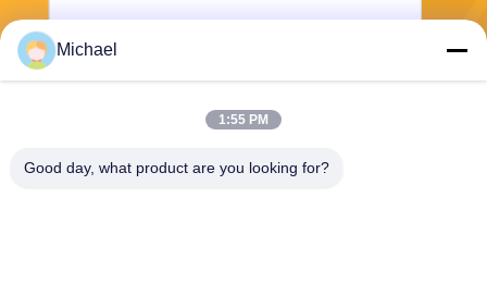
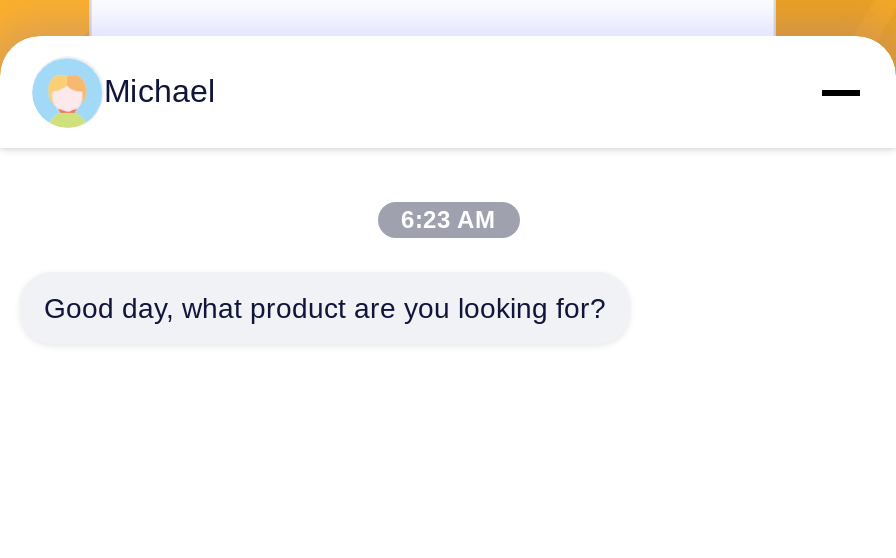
[218,112,269,127] 1:55 PM -> [401,206,495,234] 6:23 AM

